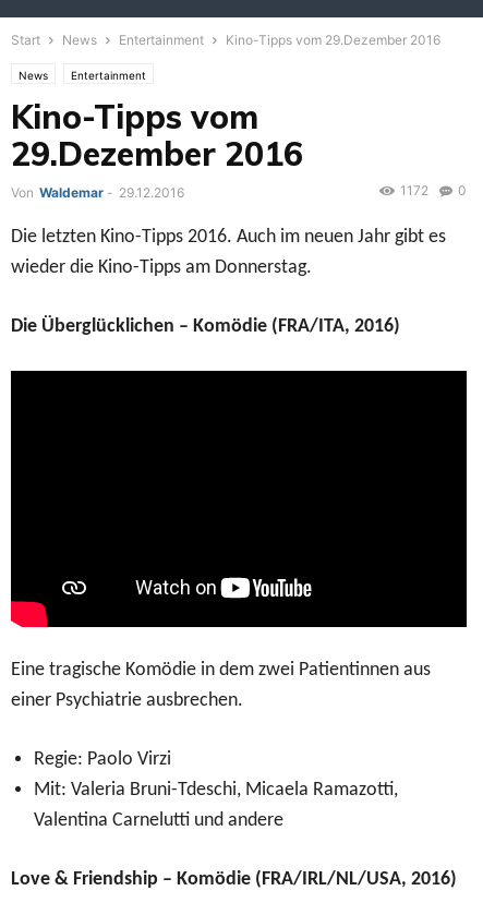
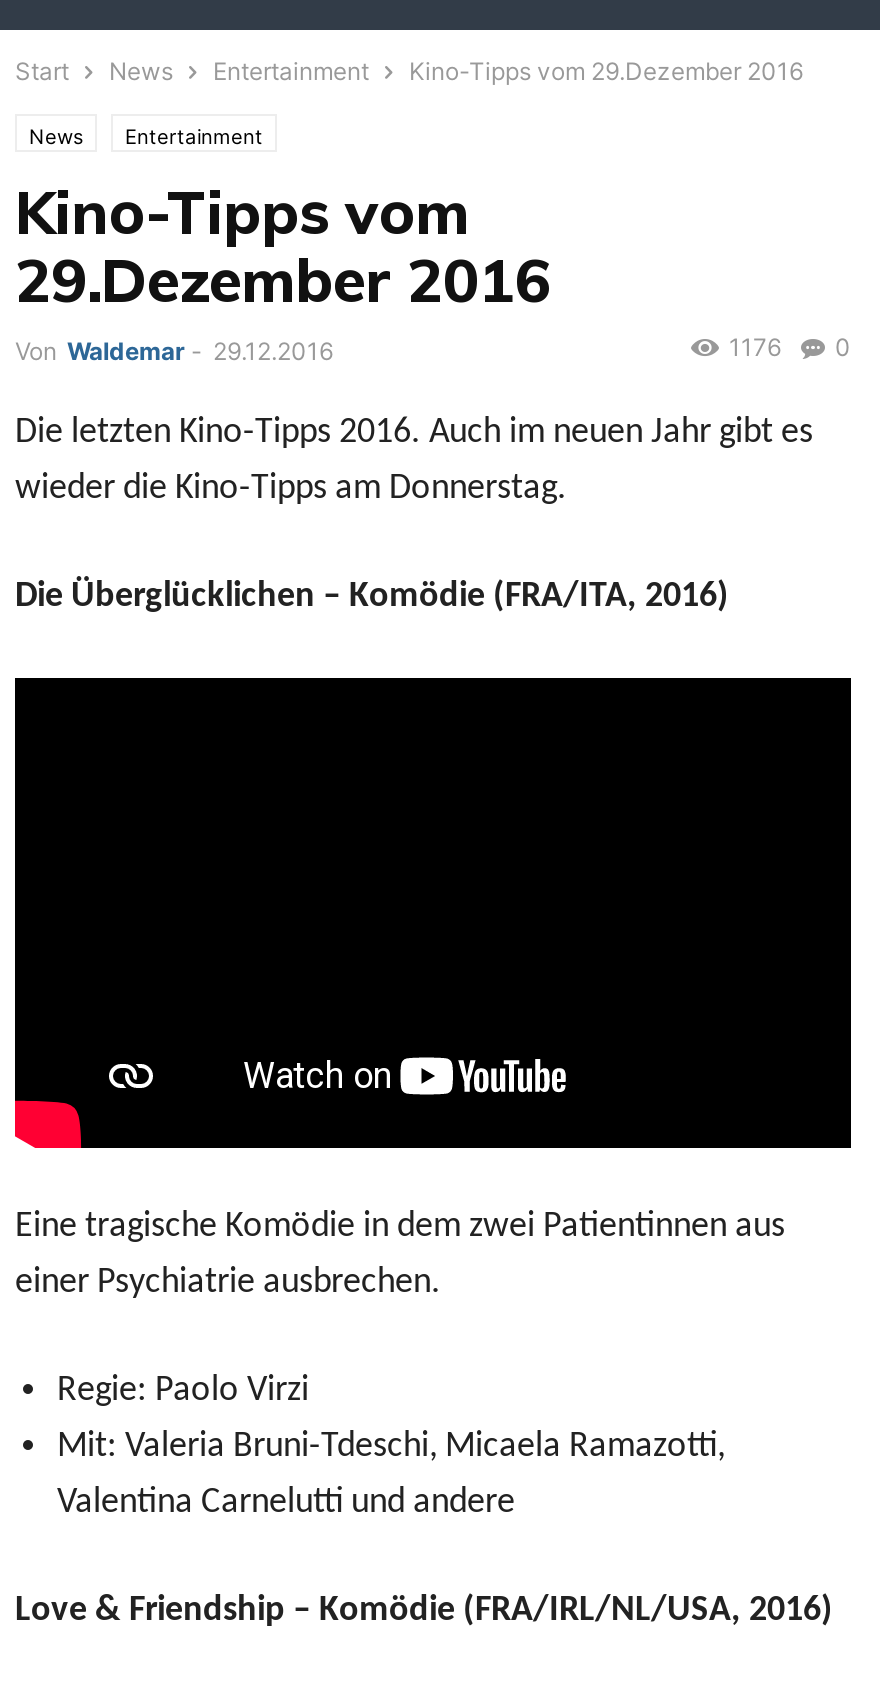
[400,182,467,198] 1172 0 -> [729,332,851,362] 1176 0

